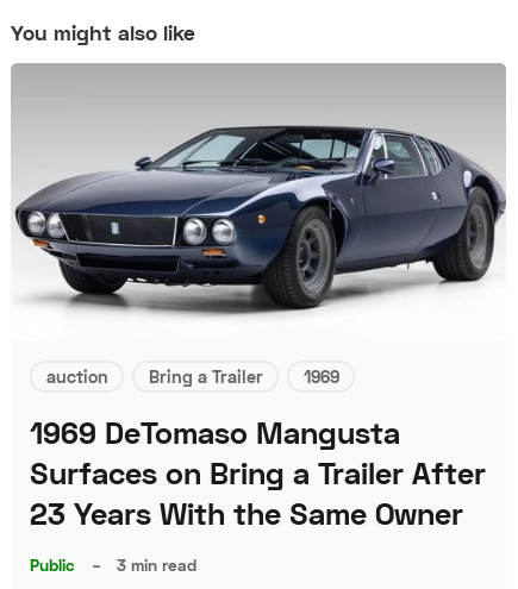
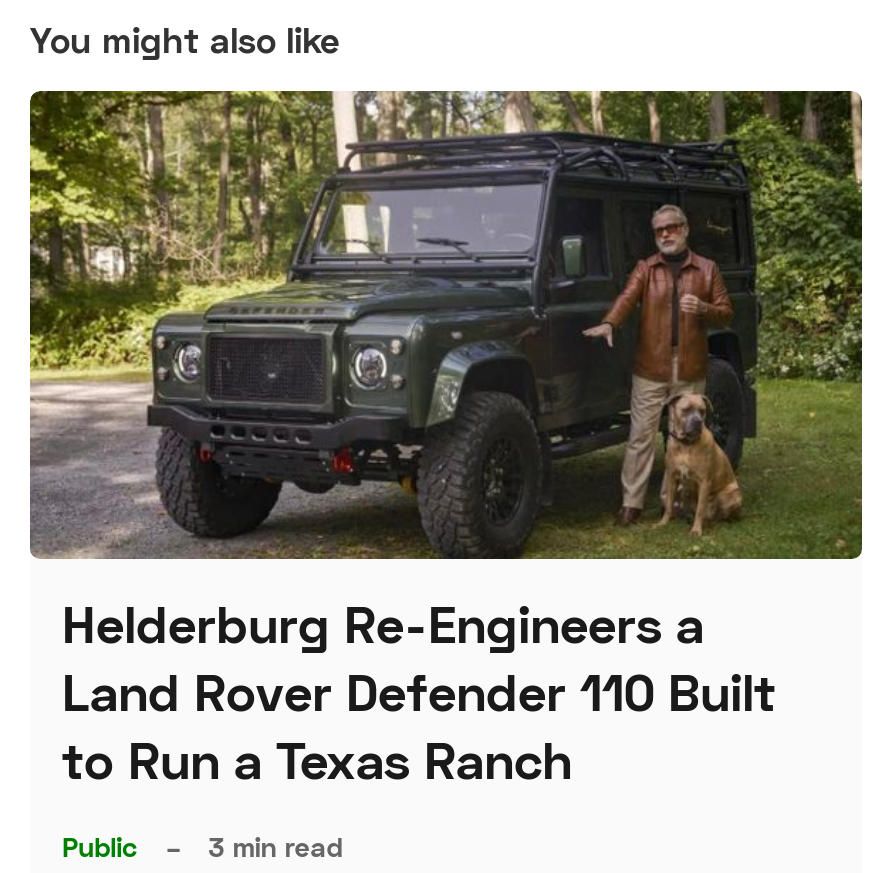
[11,63,506,532] [image] | auction | Bring a Trailer | 1969 | 1969 DeTomaso Mangusta | Surfaces on Bring a Trailer After | 23 Years With the Same Owner -> [28,89,864,792] [image] | Helderburg Re-Engineers a | Land Rover Defender 110 Built | to Run a Texas Ranch

